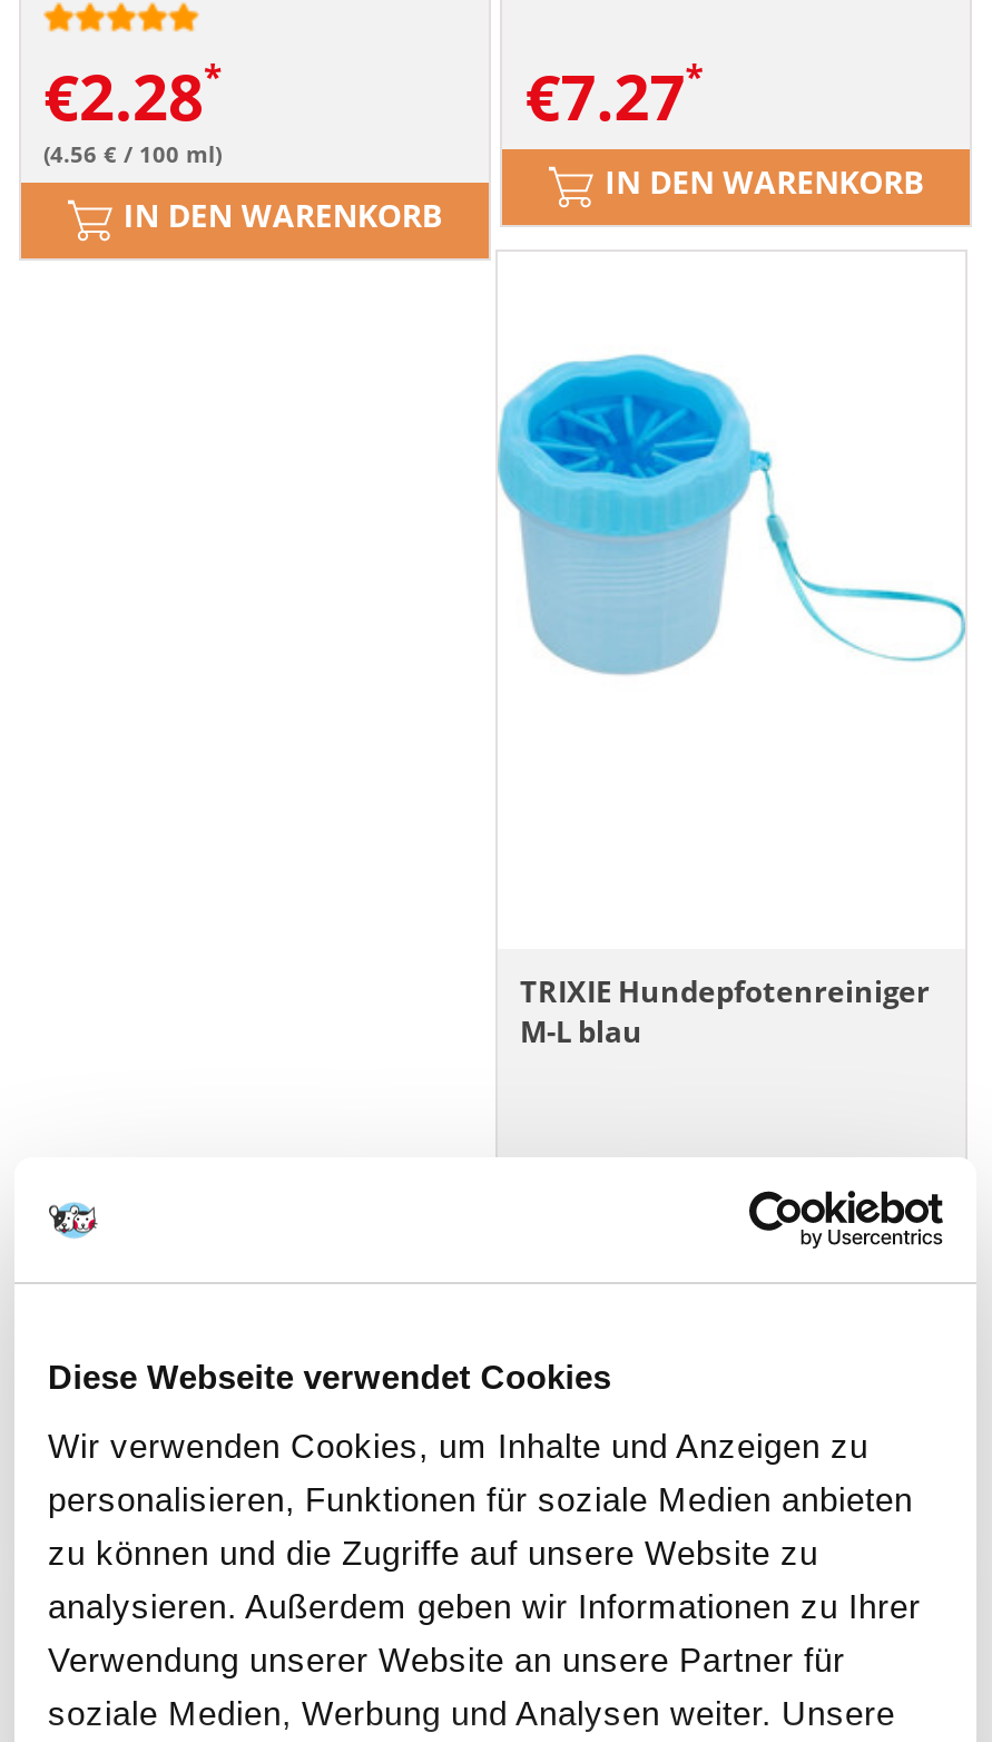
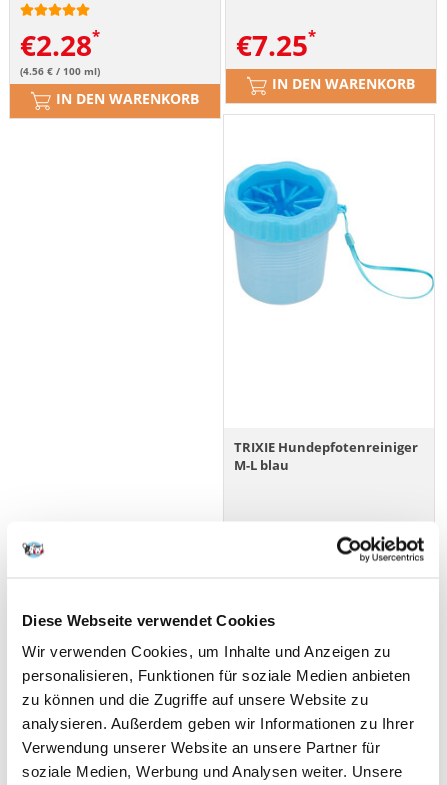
[525,53,685,138] €7.27 -> [236,26,308,64] €7.25

